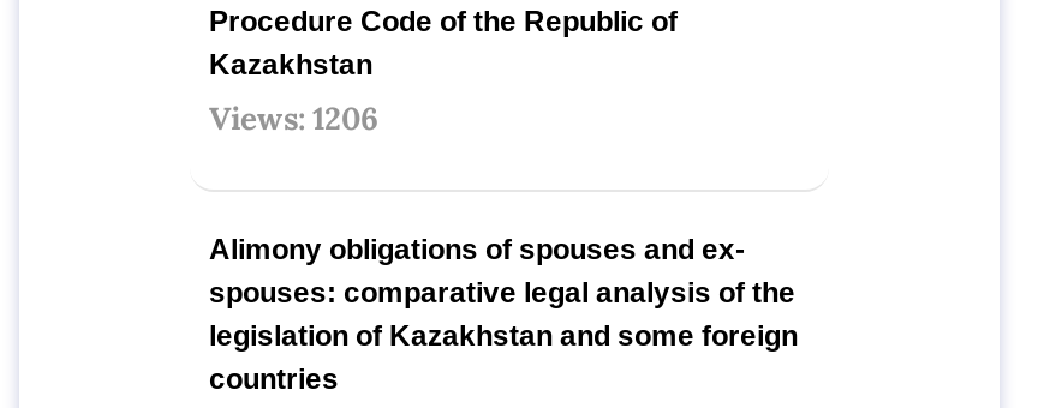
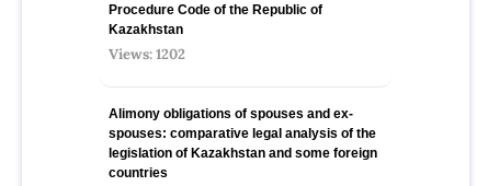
[209,99,377,139] Views: 1206 -> [109,45,185,64] Views: 1202

